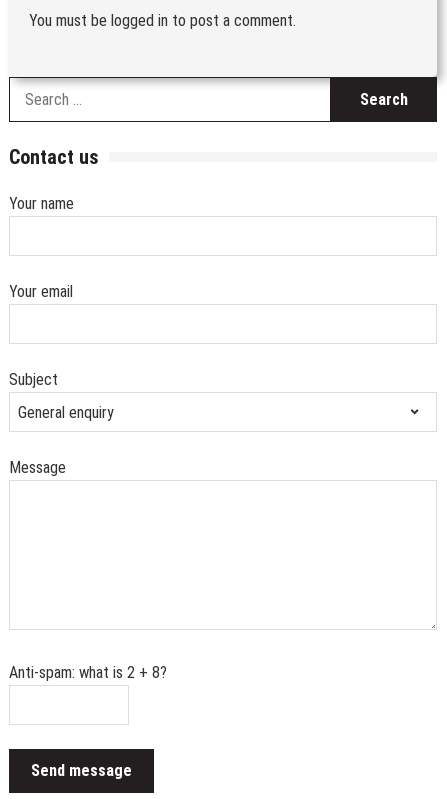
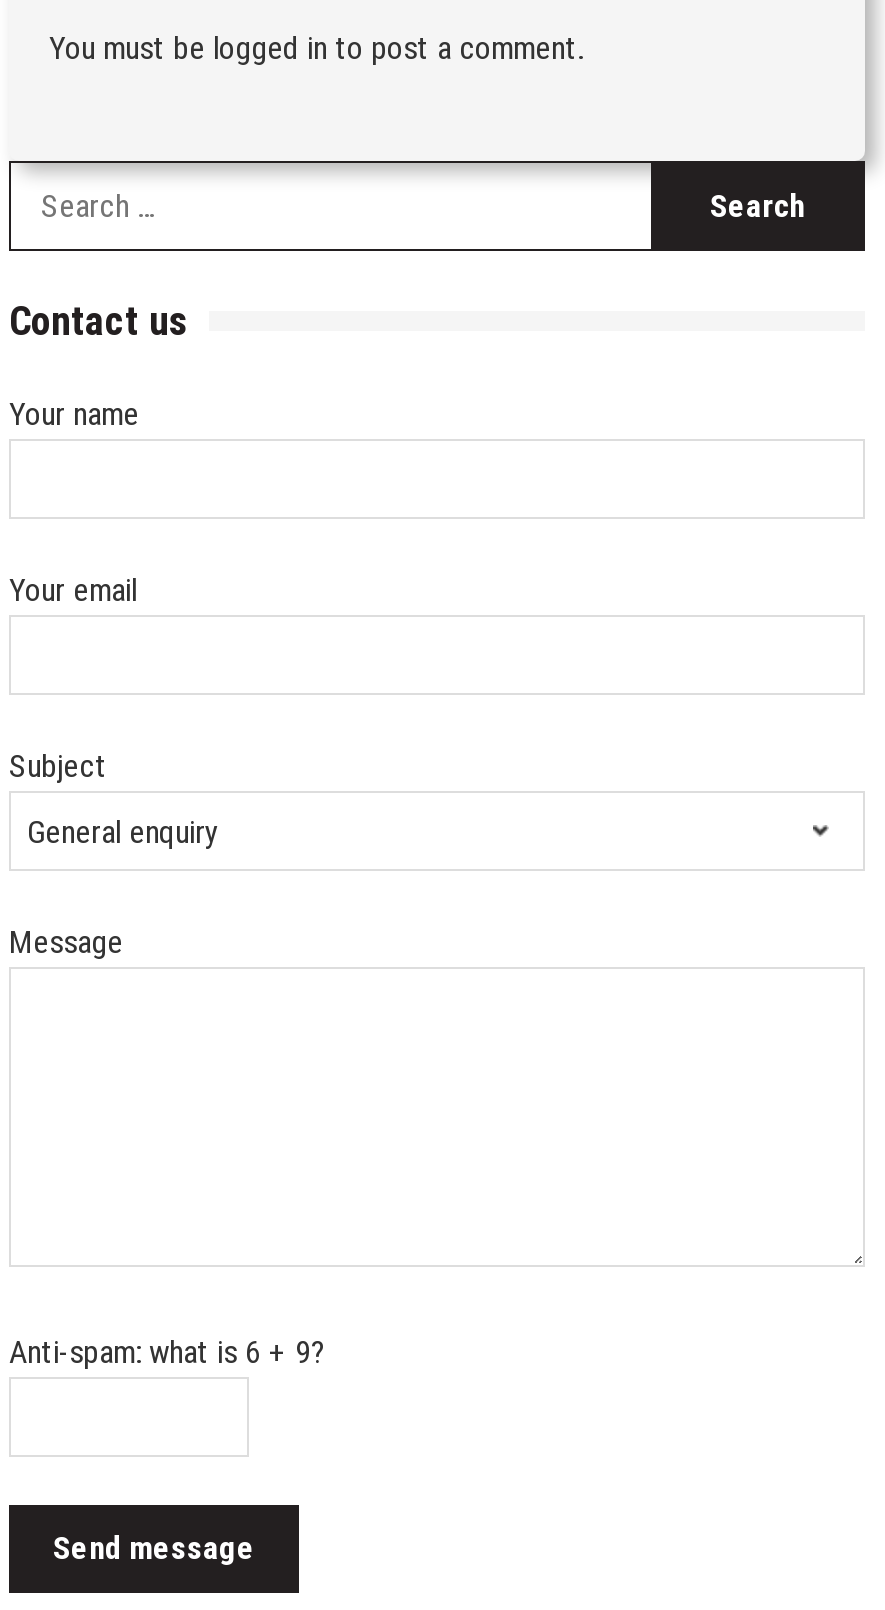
[9,663,167,682] Anti-spam: what is 2 + 8? -> [9,1333,325,1371] Anti-spam: what is 6 + 9?

